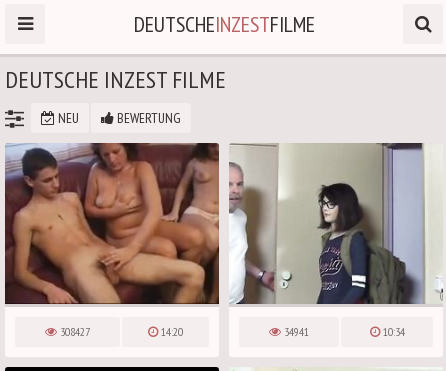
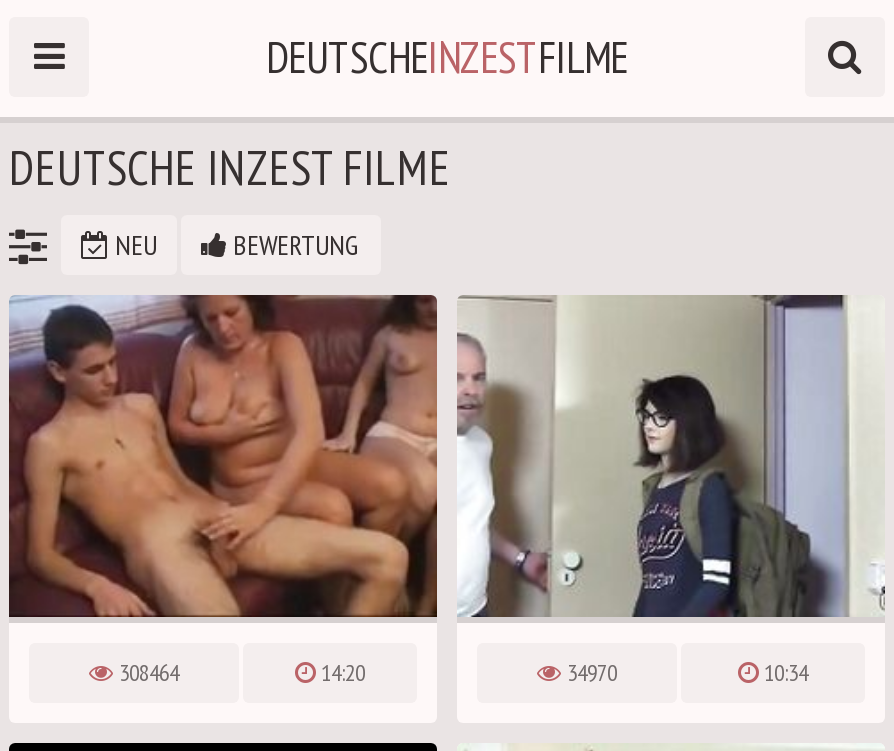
[57,323,90,338] 308427 -> [113,656,179,686] 308464
[281,323,309,338] 34941 -> [561,656,617,686] 34970

